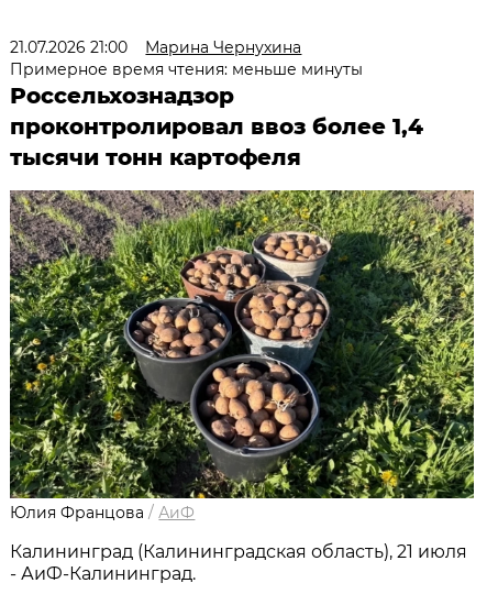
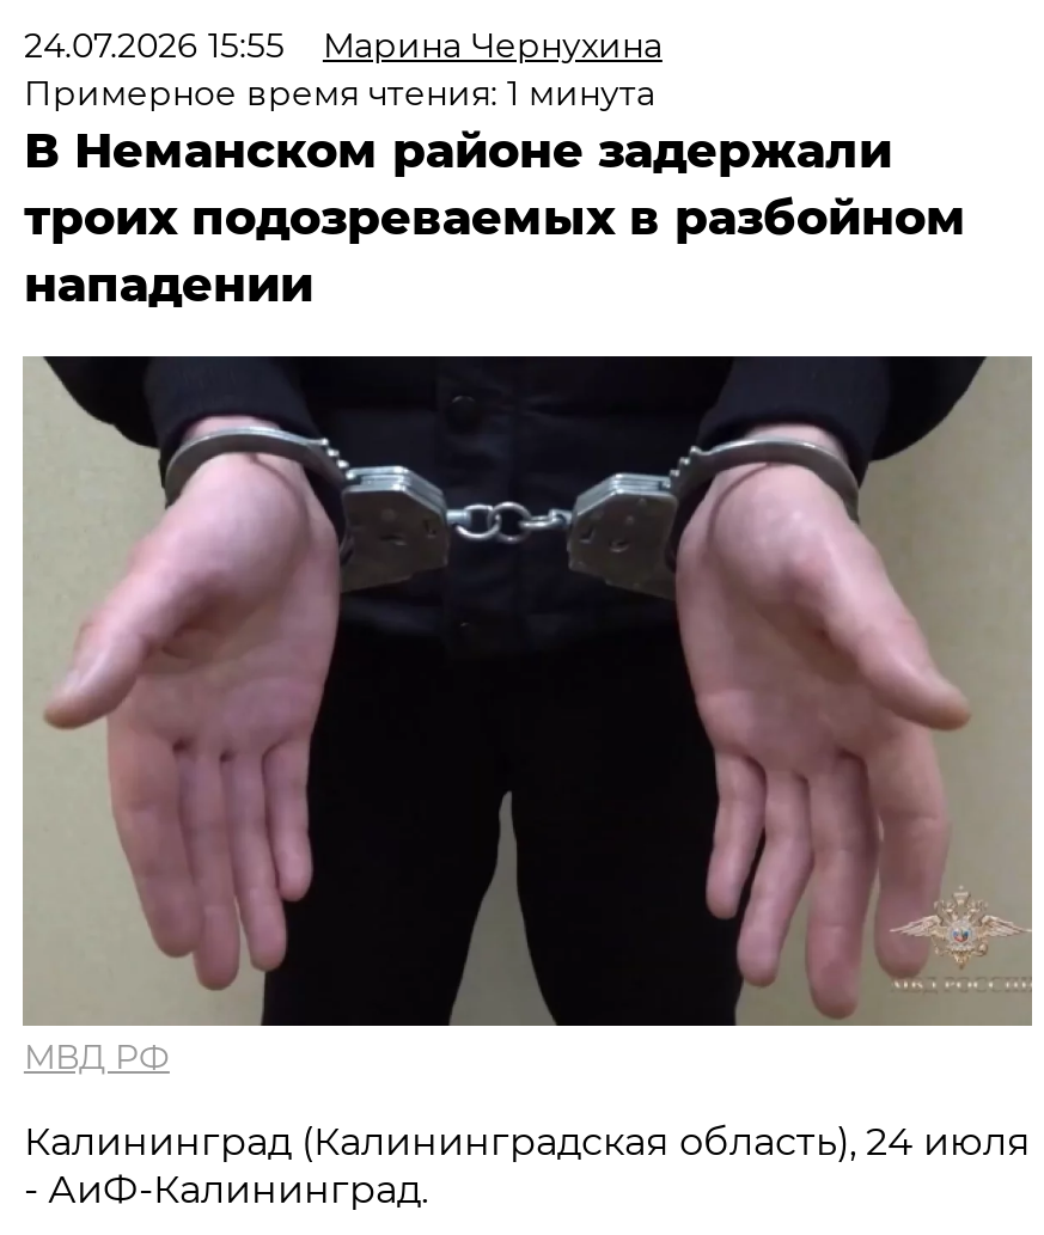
[10,37,302,57] 21.07.2026 21:00 Марина Чернухина -> [24,24,662,67] 24.07.2026 15:55 Марина Чернухина
[10,59,424,170] Примерное время чтения: меньше минуты | Россельхознадзор | проконтролировал ввоз более 1,4 | тысячи тонн картофеля -> [24,72,966,313] Примерное время чтения: 1 минута | В Неманском районе задержали | троих подозреваемых в разбойном | нападении
[10,189,475,522] [image] | Юлия Францова / АиФ -> [24,354,1032,1078] [image] | МВД РФ
[10,541,468,562] Калининград (Калининградская область), 21 июля -> [24,1119,1031,1164] Калининград (Калининградская область), 24 июля

